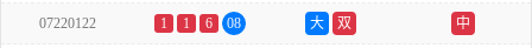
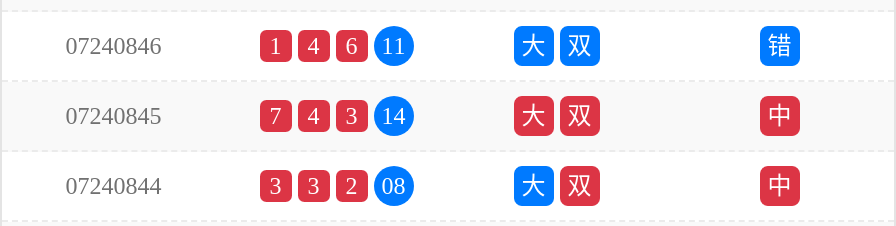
[39,15,96,32] 07220122 -> [66,32,162,60] 07240846
[183,15,190,32] 1 -> [308,32,320,60] 4
none -> [66,32,792,200] 11 | 大 | 双 | 错 | 07240845 | 7 | 4 | 3 | 14 | 大 | 双 | 中 | 07240844 | 3 | 3 | 2

